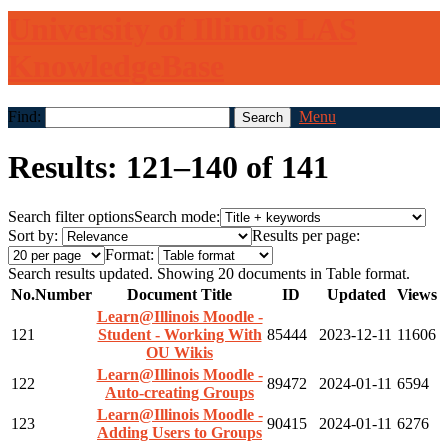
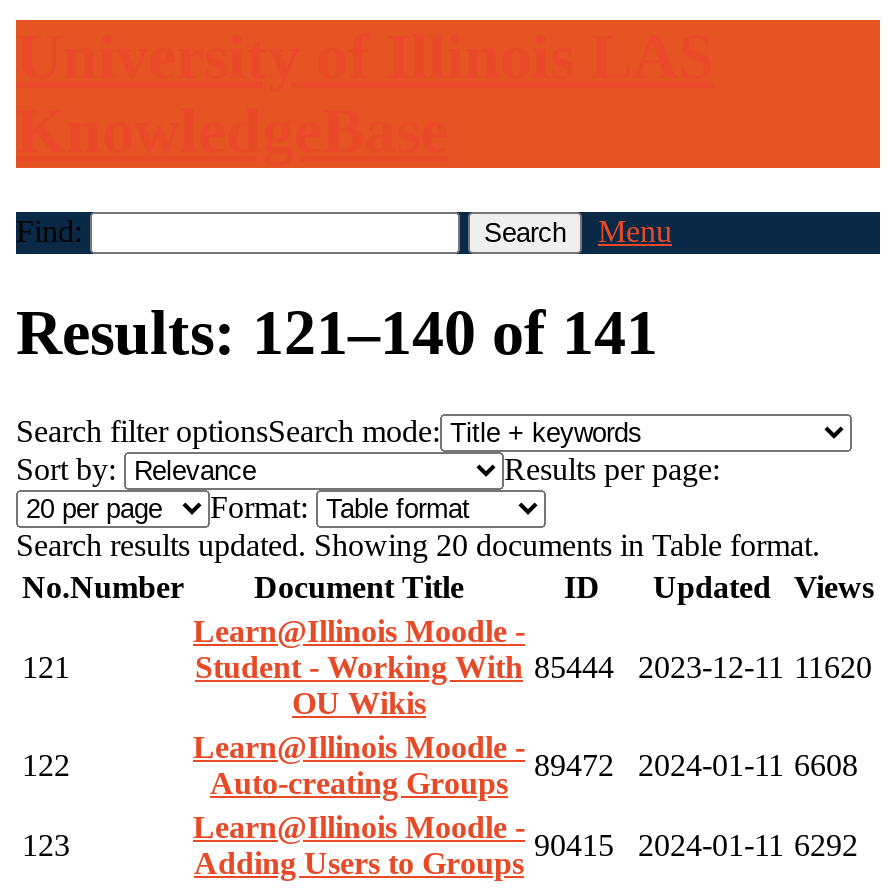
[97,326,436,343] Student - Working With 85444 2023-12-11 11606 -> [195,650,872,684] Student - Working With 85444 2023-12-11 11620
[267,375,429,392] 89472 2024-01-11 6594 -> [534,748,858,782] 89472 2024-01-11 6608
[267,415,429,432] 90415 2024-01-11 6276 -> [534,828,858,862] 90415 2024-01-11 6292

